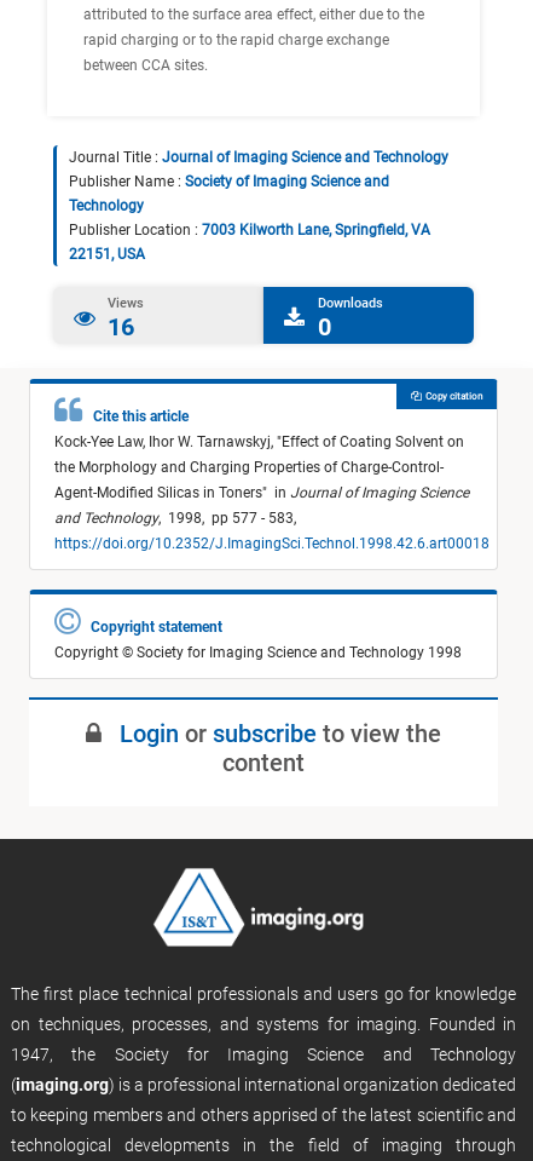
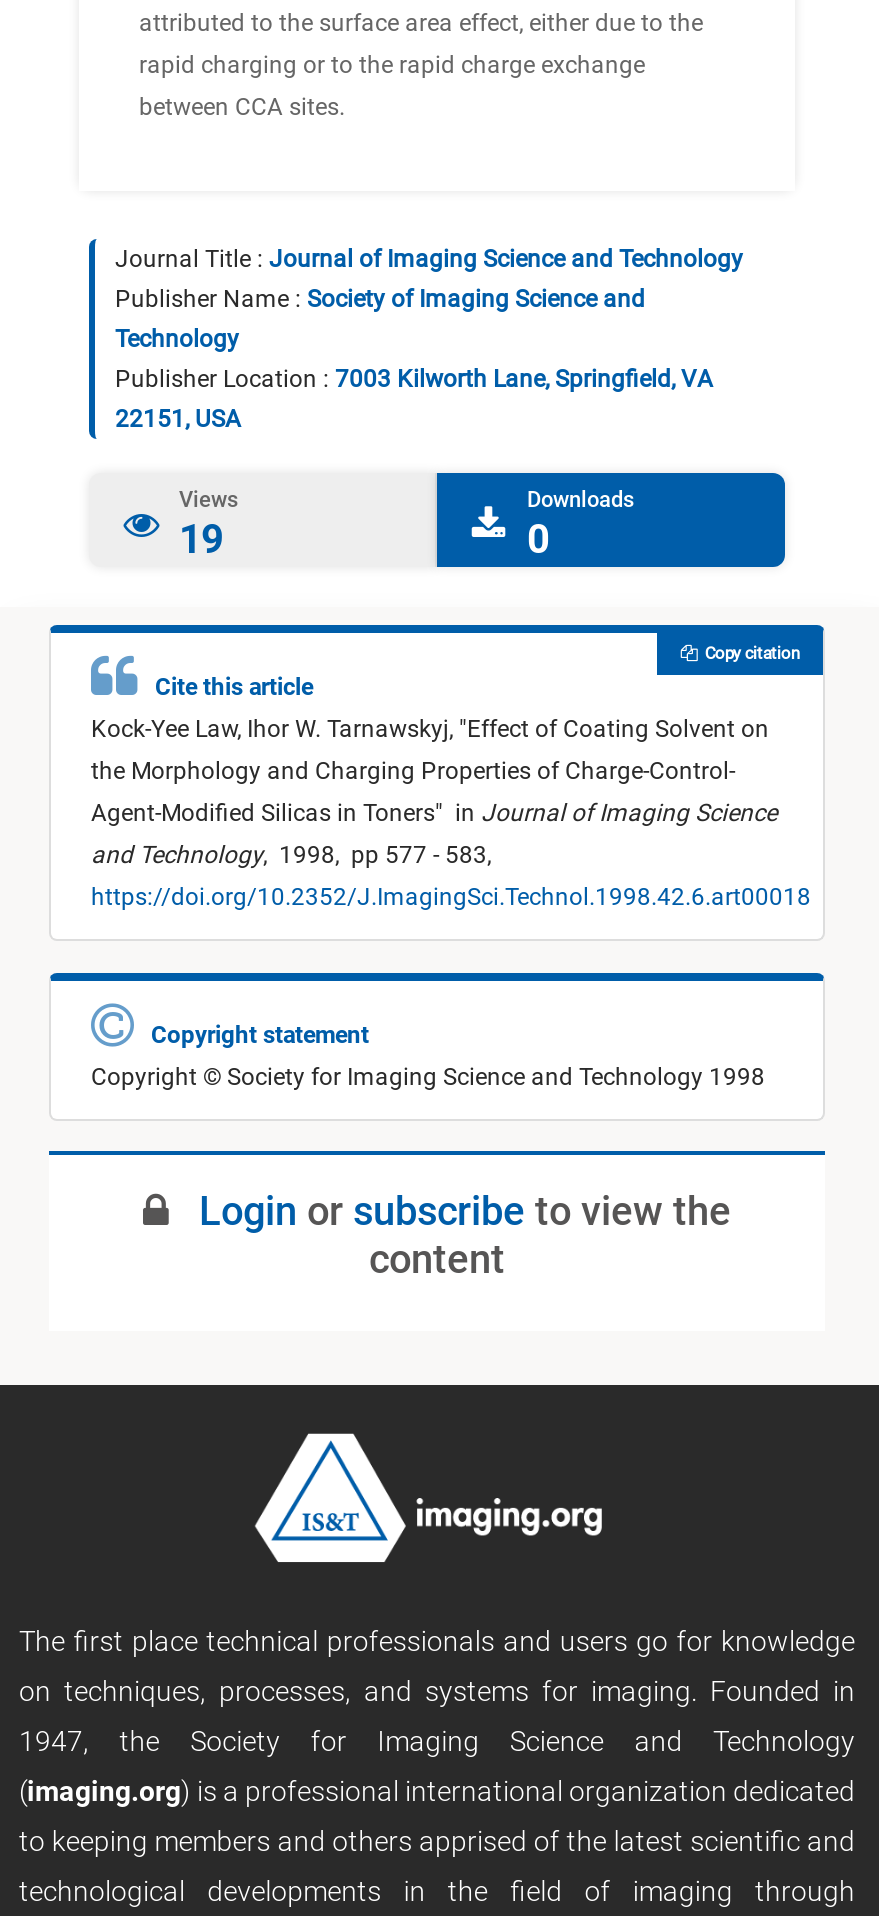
[108,312,134,341] 16 -> [179,515,223,563] 19

